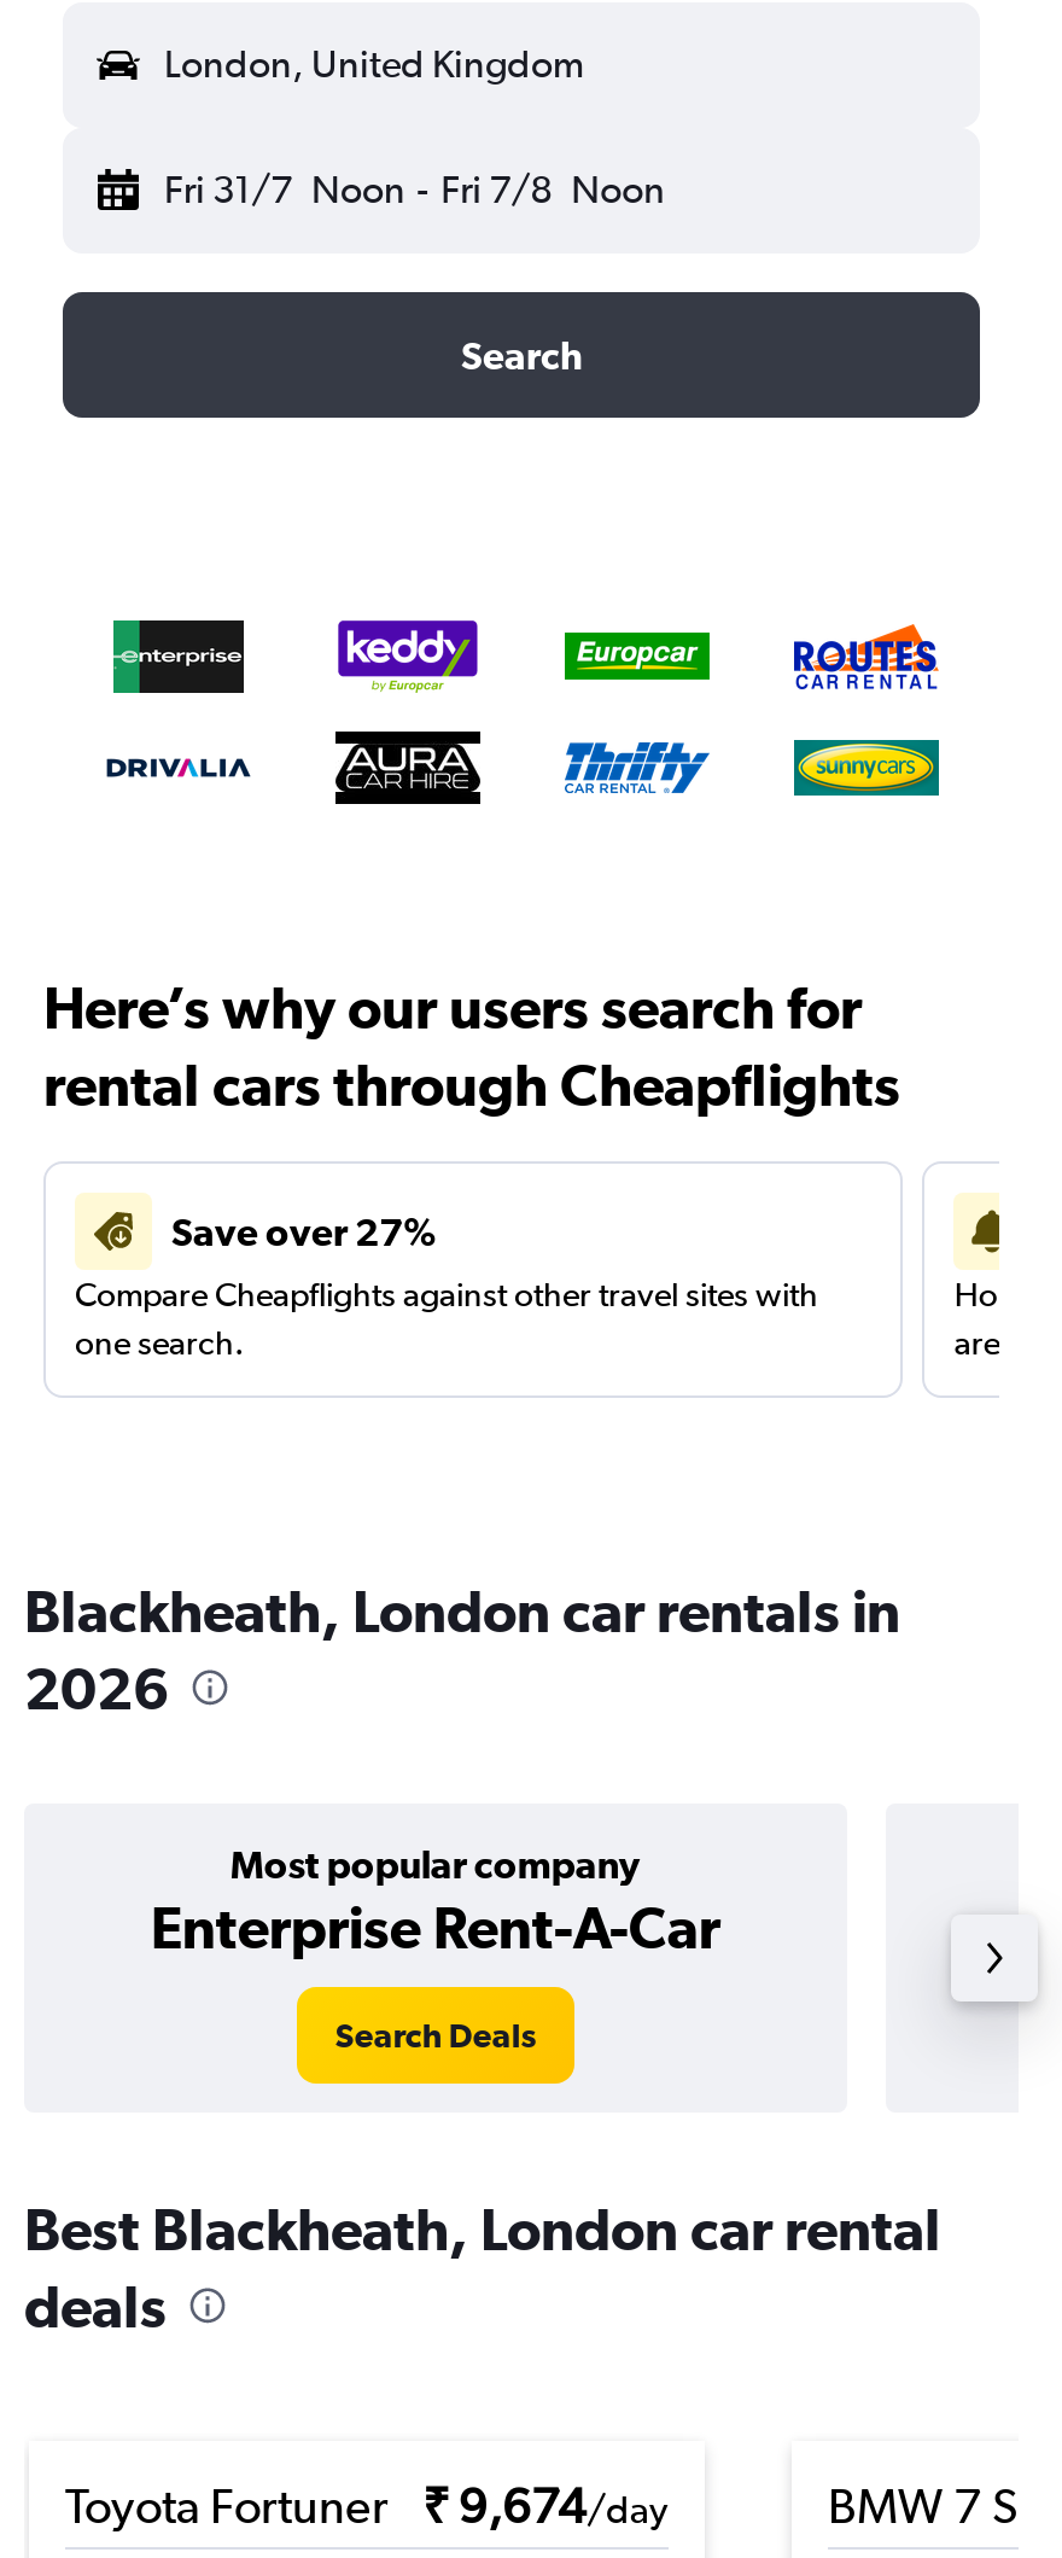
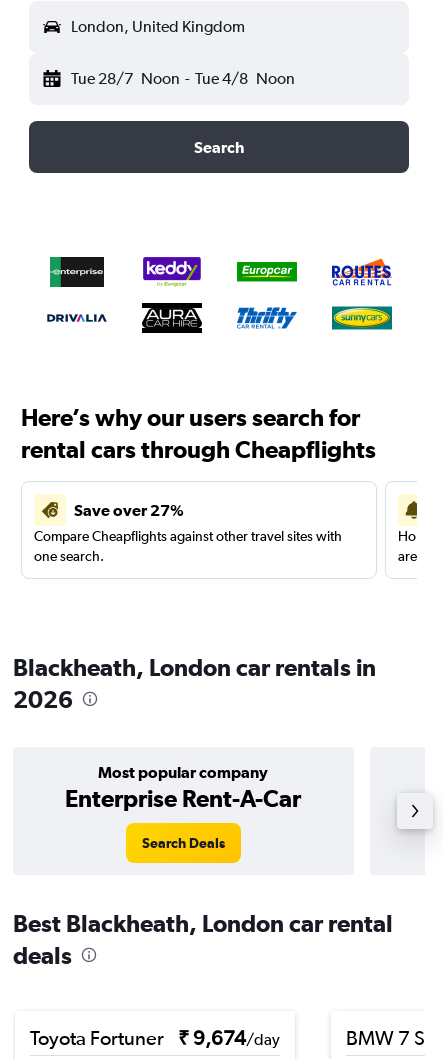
[164,167,665,212] Fri 31/7 Noon - Fri 7/8 Noon -> [71,69,295,88] Tue 28/7 Noon - Tue 4/8 Noon

